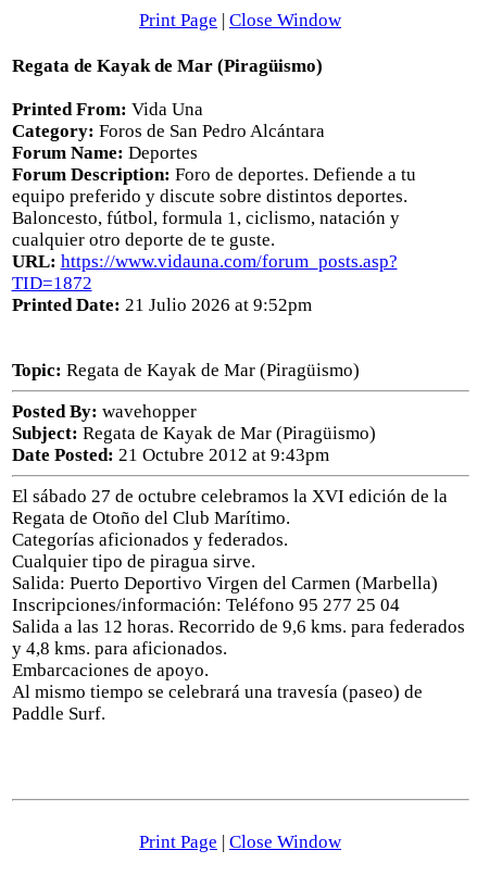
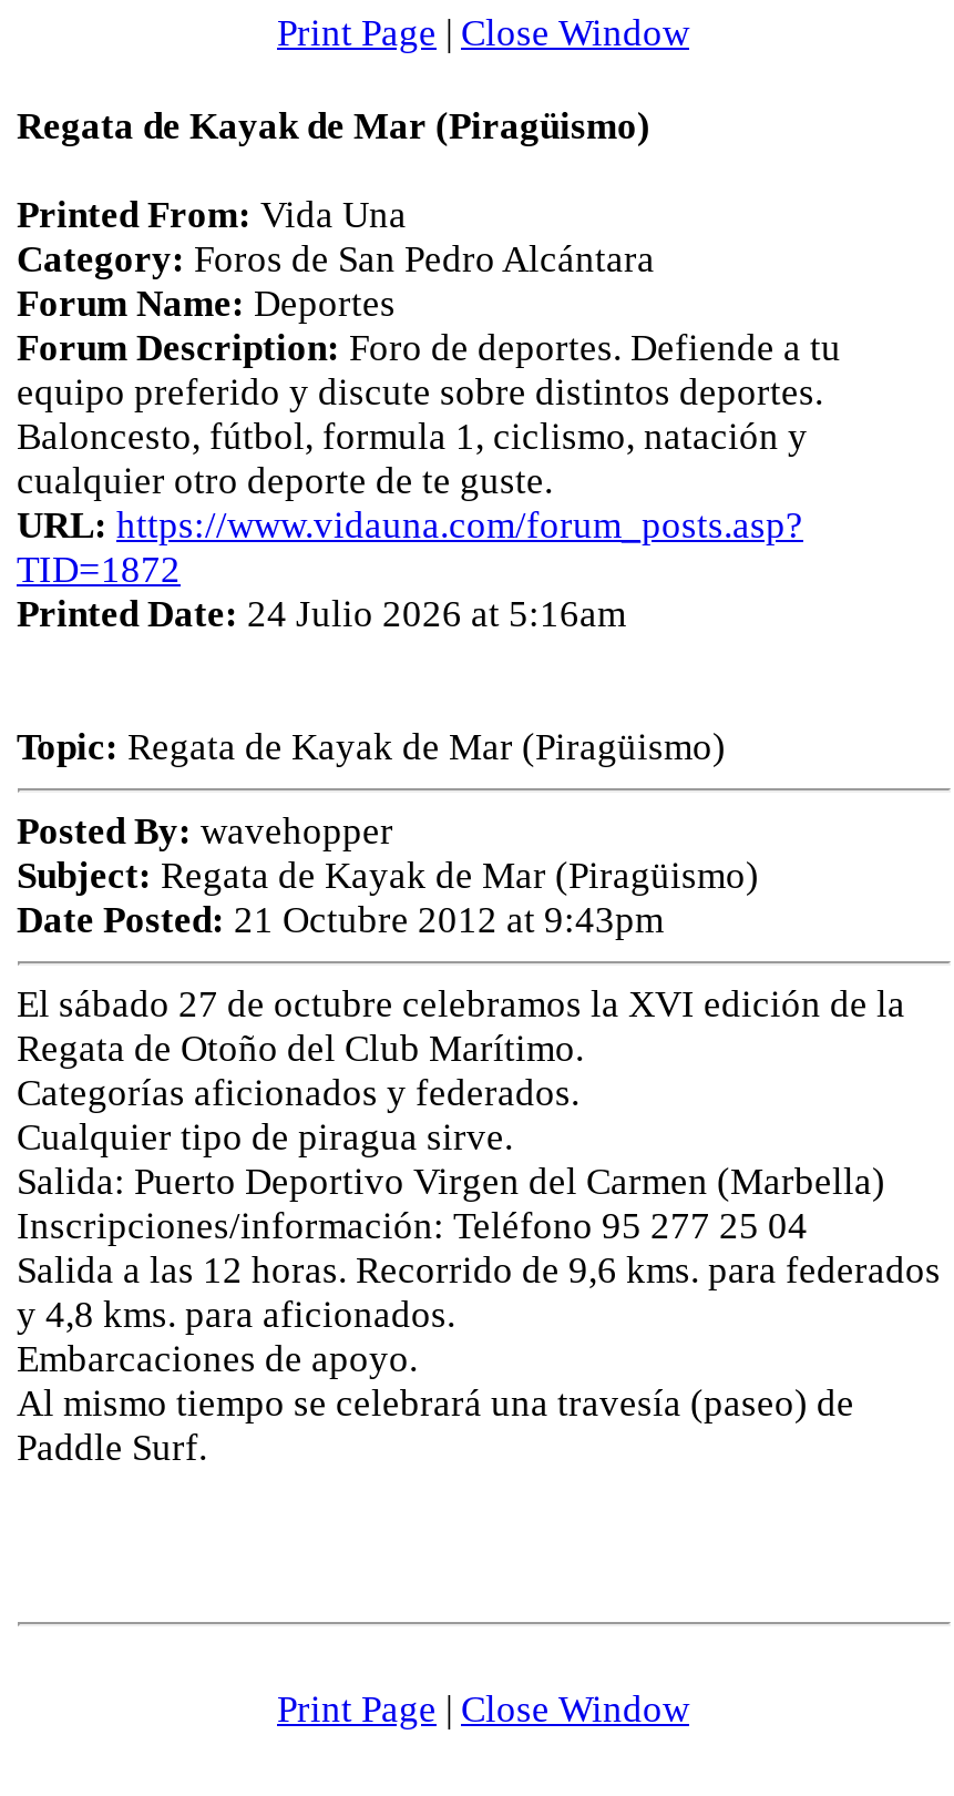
[11,295,311,315] Printed Date: 21 Julio 2026 at 9:52pm -> [17,593,626,635] Printed Date: 24 Julio 2026 at 5:16am

